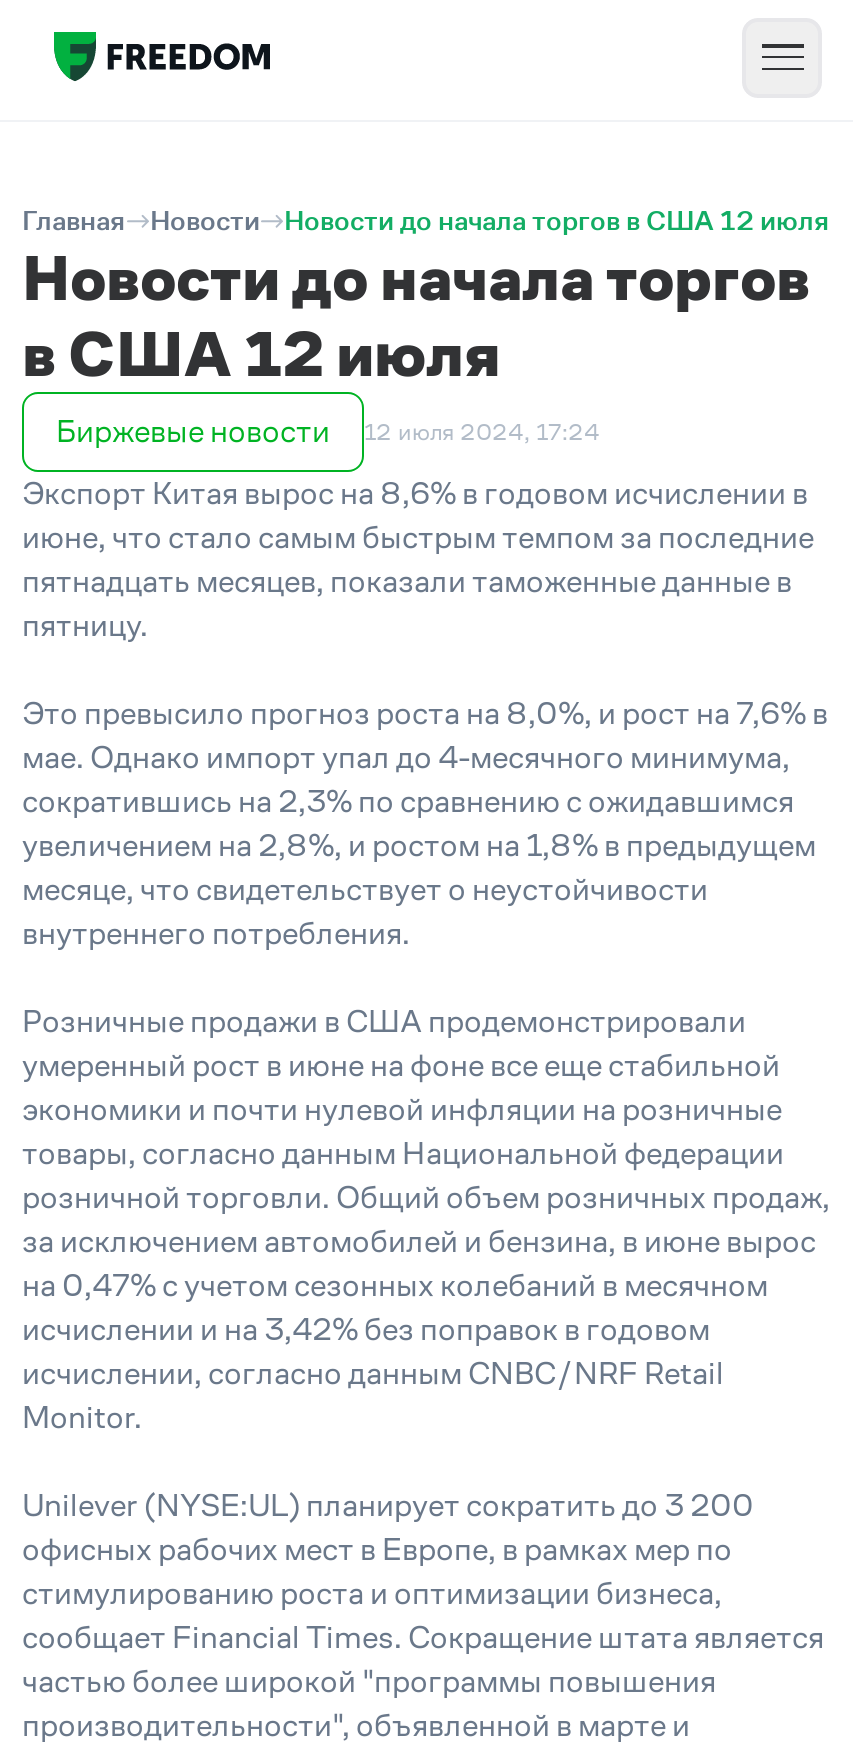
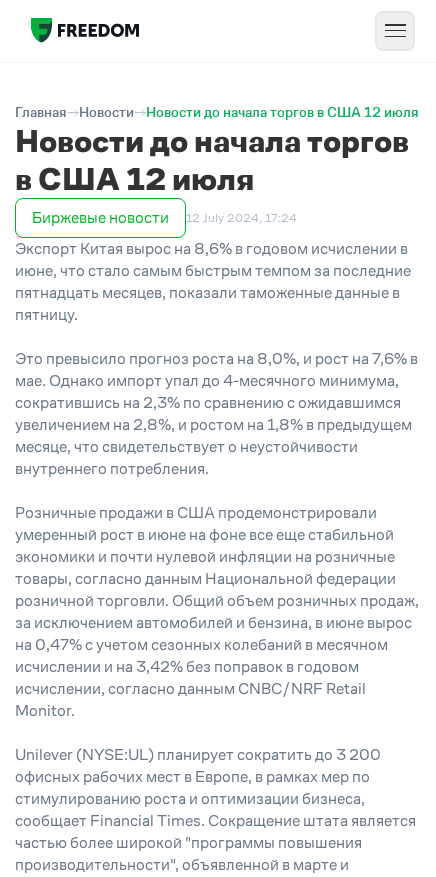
[56,414,600,448] Биржевые новости 12 июля 2024, 17:24 -> [32,209,297,226] Биржевые новости 12 July 2024, 17:24

